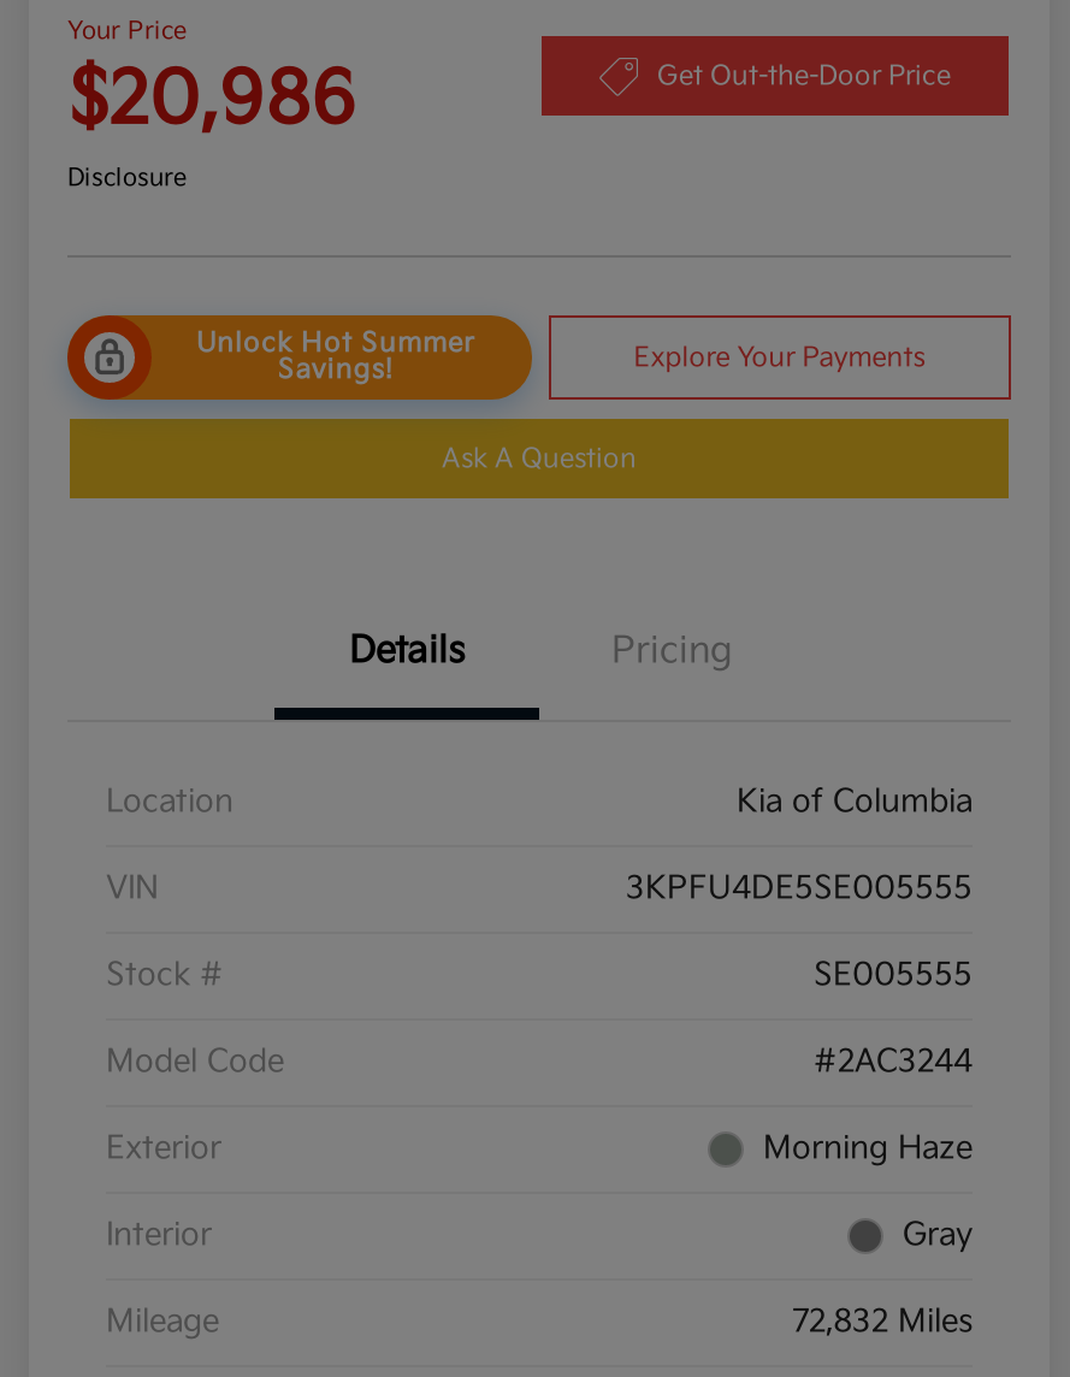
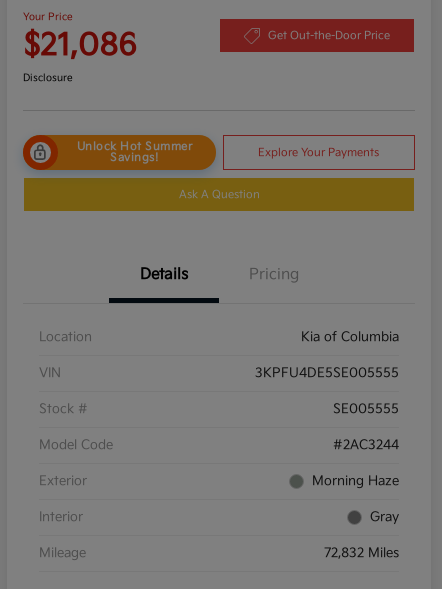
[67,57,356,144] $20,986 -> [23,28,137,64] $21,086

